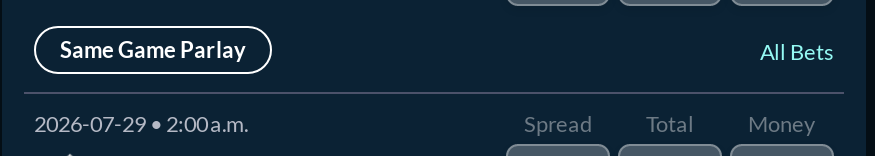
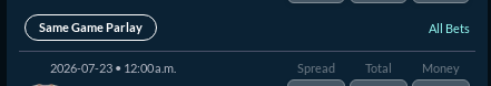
[34,110,248,136] 2026-07-29 • 2:00 a.m. -> [50,61,176,75] 2026-07-23 • 12:00 a.m.

